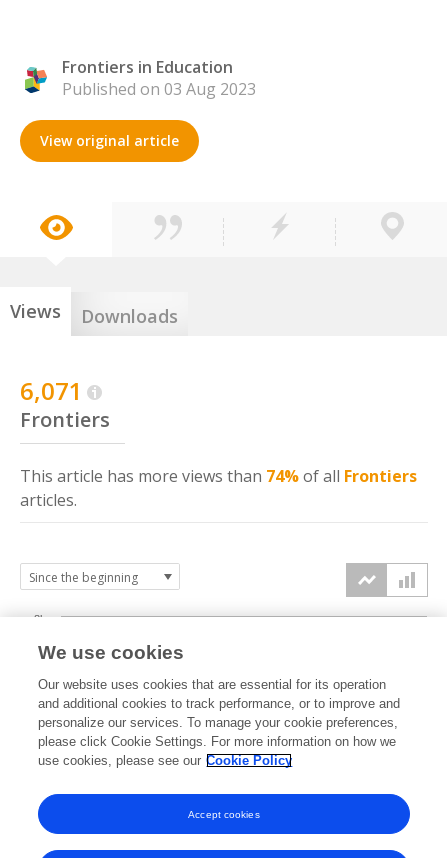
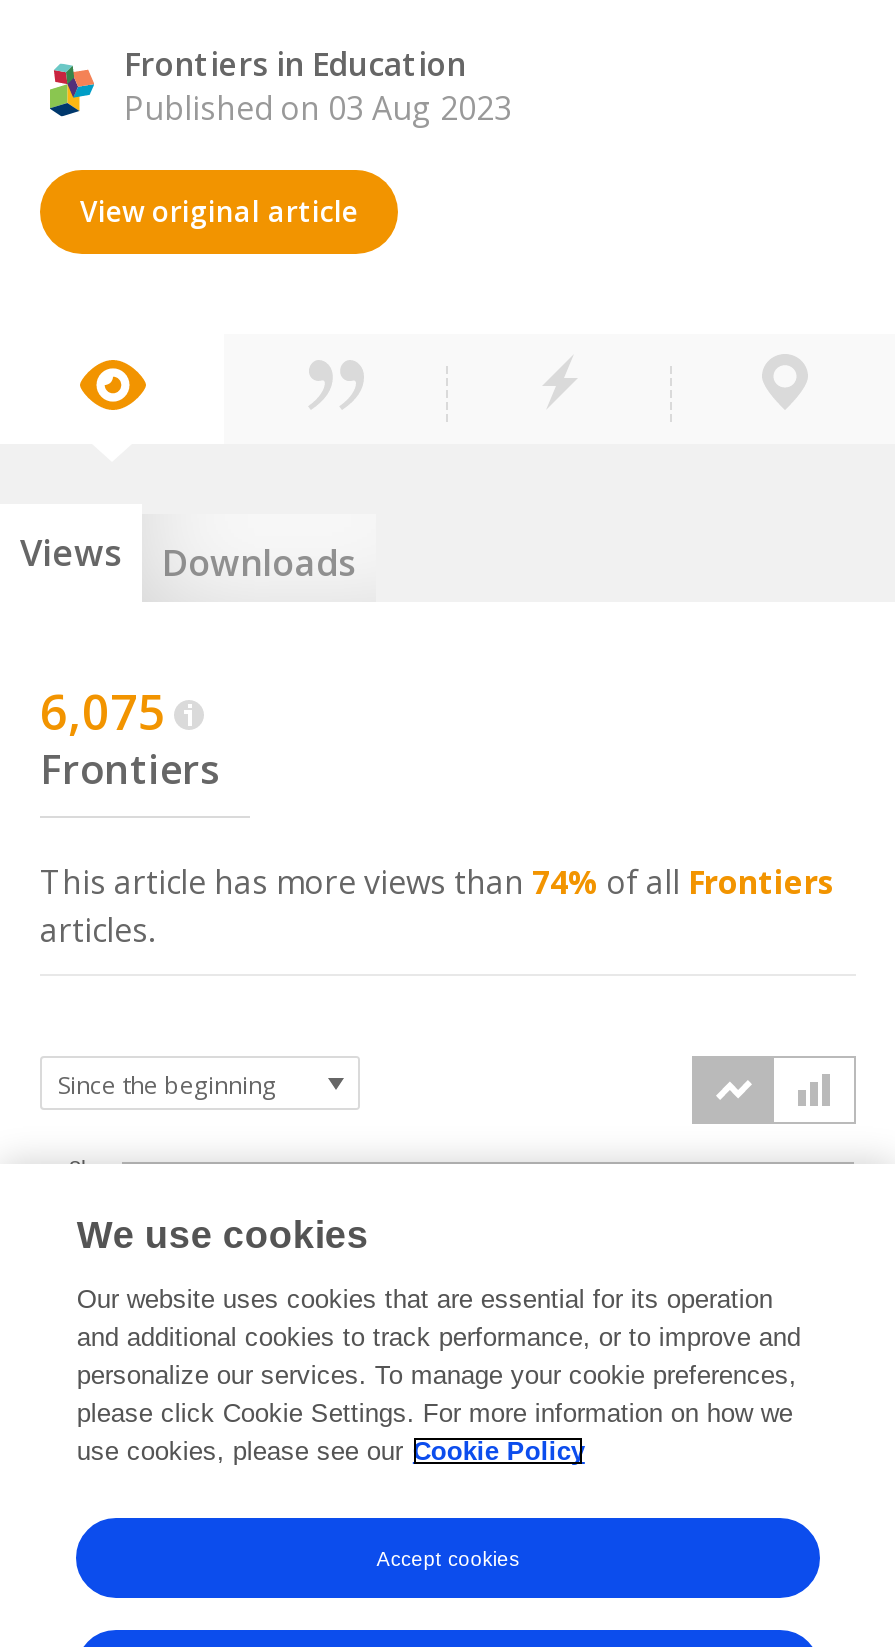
[20,374,83,407] 6,071 -> [40,678,166,744] 6,075

